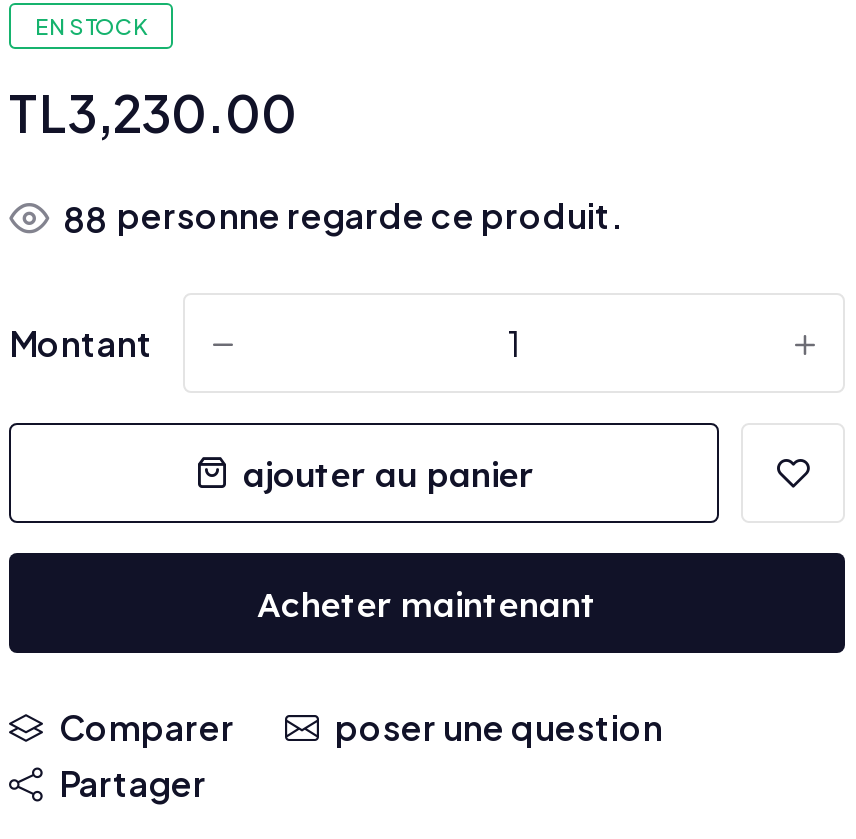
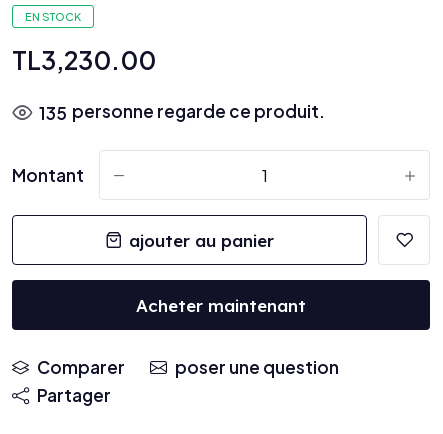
[63,192,623,241] 88 personne regarde ce produit. -> [39,100,325,124] 135 personne regarde ce produit.

